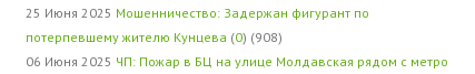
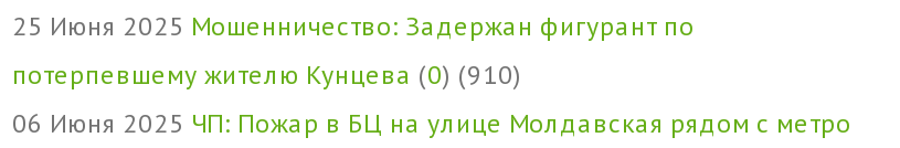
[26,28,283,45] потерпевшему жителю Кунцева (0) (908) -> [12,56,522,89] потерпевшему жителю Кунцева (0) (910)

